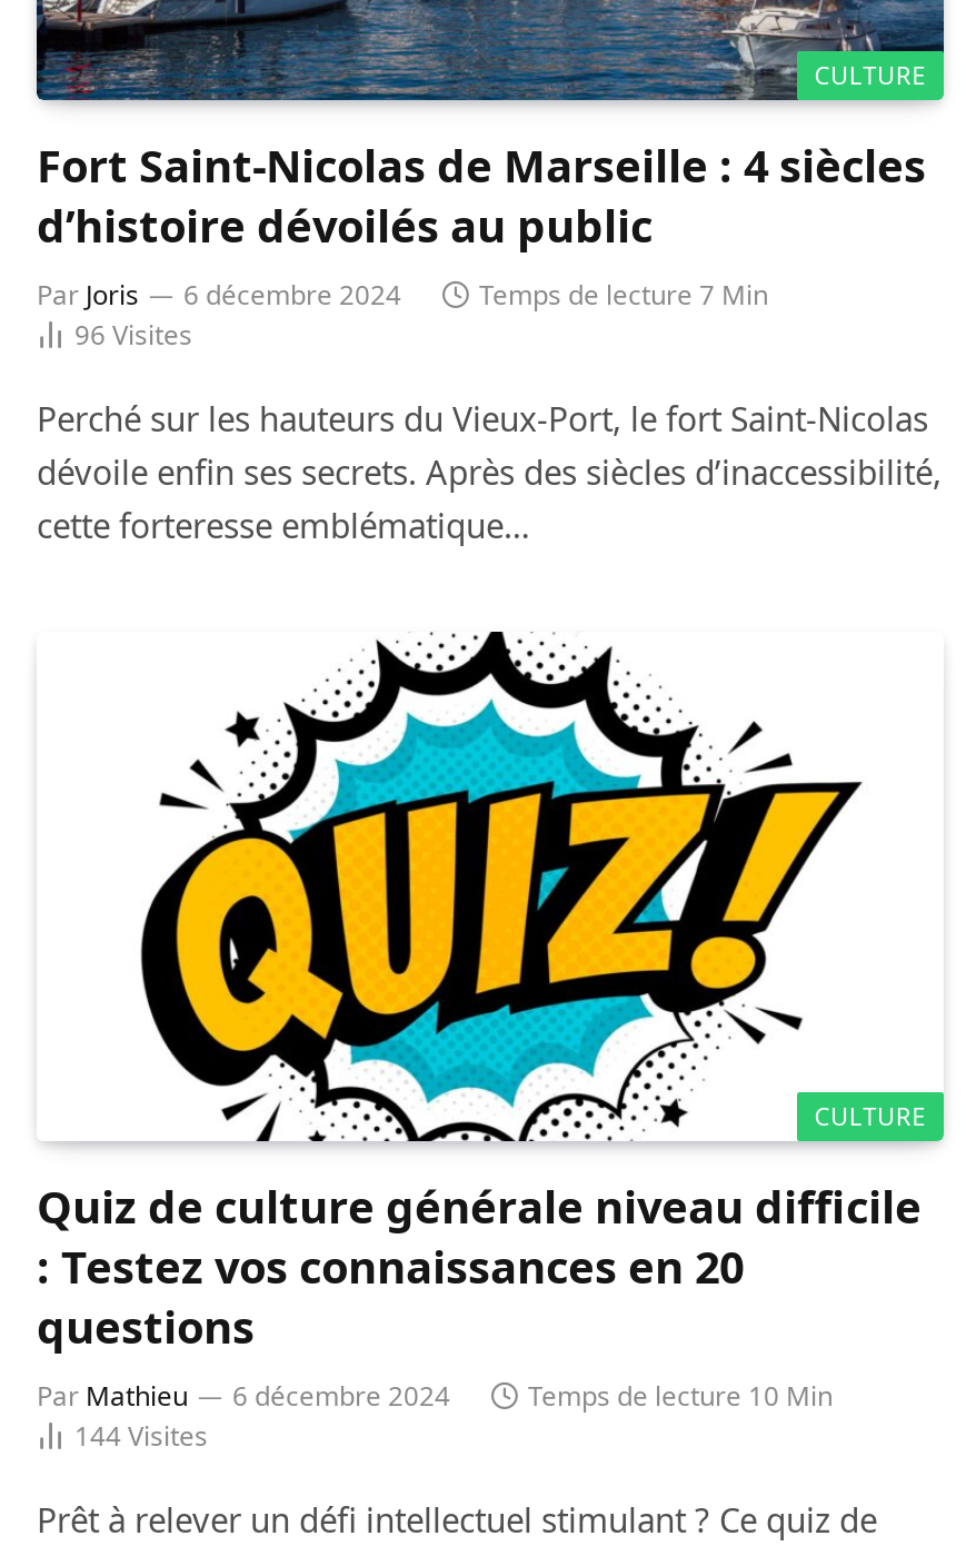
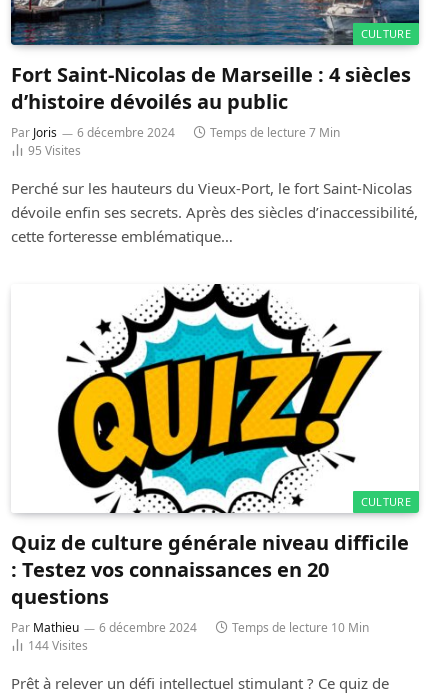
[74,315,192,353] 96 Visites -> [28,141,81,158] 95 Visites

